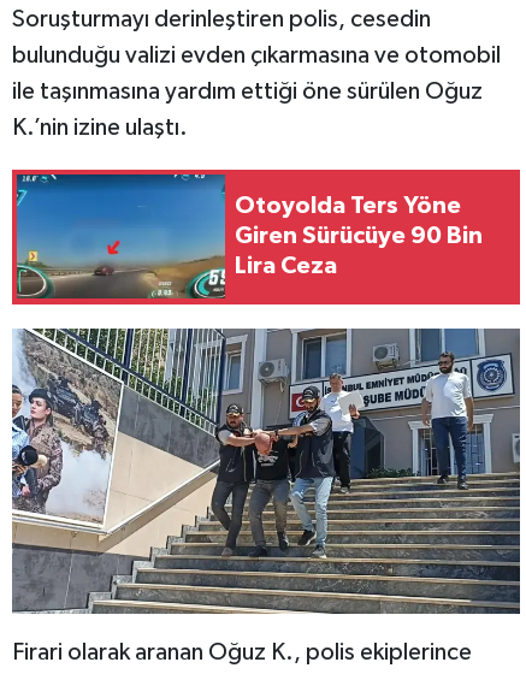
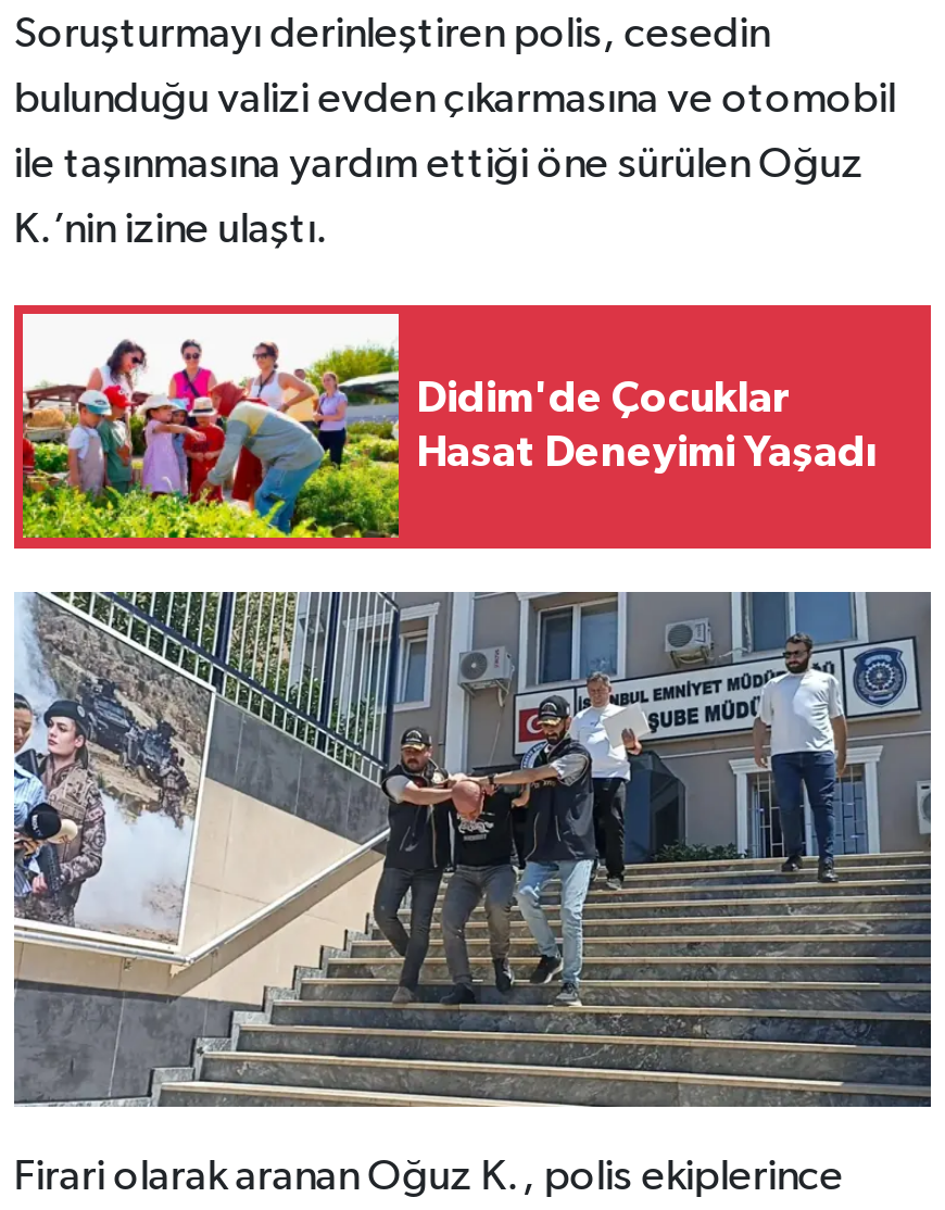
[16,173,483,300] [image] | Otoyolda Ters Yöne | Giren Sürücüye 90 Bin | Lira Ceza -> [21,312,877,540] [image] | Didim'de Çocuklar | Hasat Deneyimi Yaşadı

